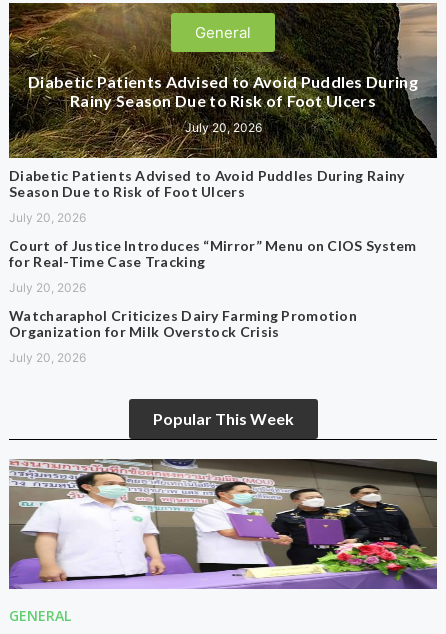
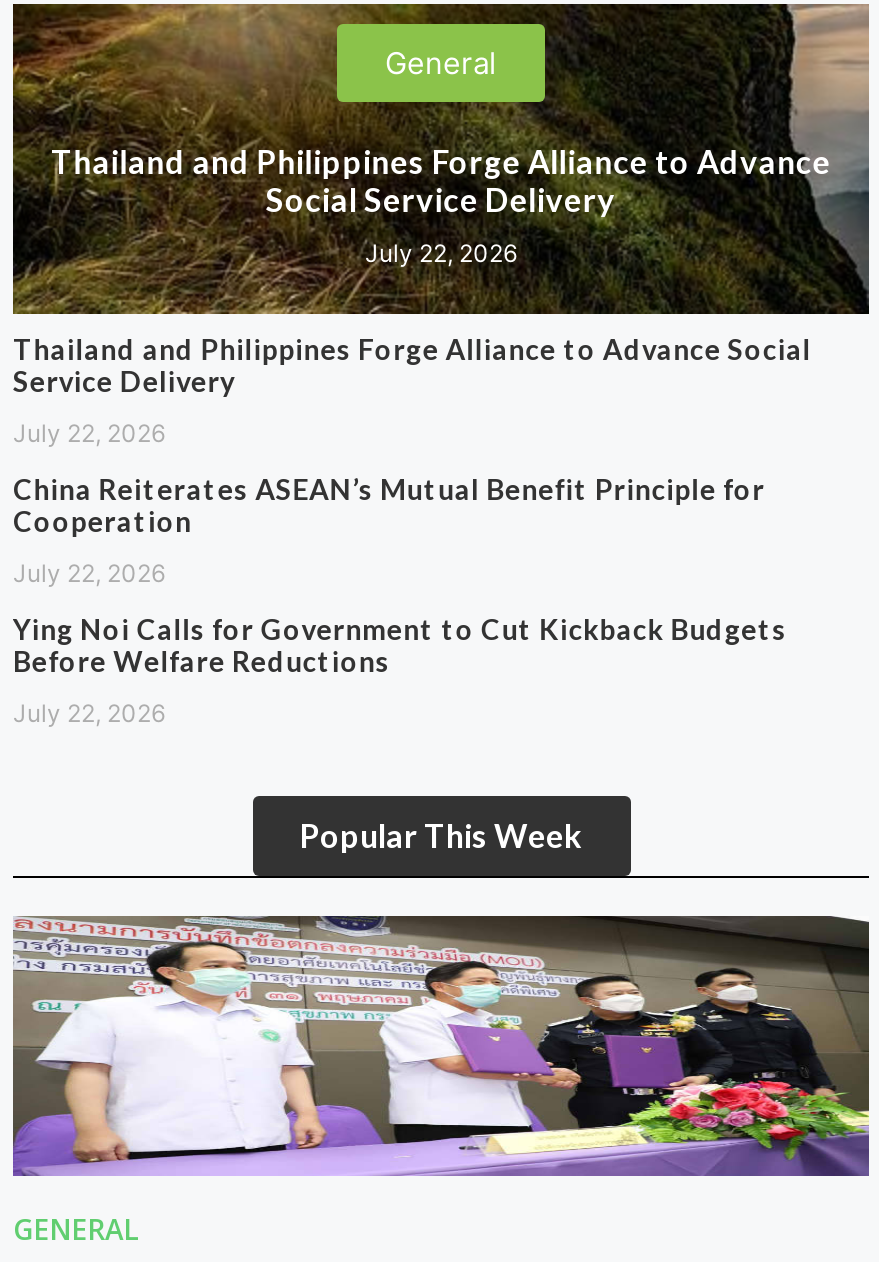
[28,72,418,110] Diabetic Patients Advised to Avoid Puddles During | Rainy Season Due to Risk of Foot Ulcers -> [51,141,831,217] Thailand and Philippines Forge Alliance to Advance | Social Service Delivery
[184,120,261,135] July 20, 2026 -> [365,237,517,267] July 22, 2026
[9,167,404,200] Diabetic Patients Advised to Avoid Puddles During Rainy | Season Due to Risk of Foot Ulcers -> [13,331,811,397] Thailand and Philippines Forge Alliance to Advance Social | Service Delivery
[9,210,86,225] July 20, 2026 -> [13,417,165,447] July 22, 2026
[9,237,417,270] Court of Justice Introduces “Mirror” Menu on CIOS System | for Real-Time Case Tracking -> [13,471,765,537] China Reiterates ASEAN’s Mutual Benefit Principle for | Cooperation
[9,280,86,295] July 20, 2026 -> [13,557,165,587] July 22, 2026
[9,307,357,340] Watcharaphol Criticizes Dairy Farming Promotion | Organization for Milk Overstock Crisis -> [13,611,787,677] Ying Noi Calls for Government to Cut Kickback Budgets | Before Welfare Reductions
[9,350,86,365] July 20, 2026 -> [13,697,165,727] July 22, 2026

